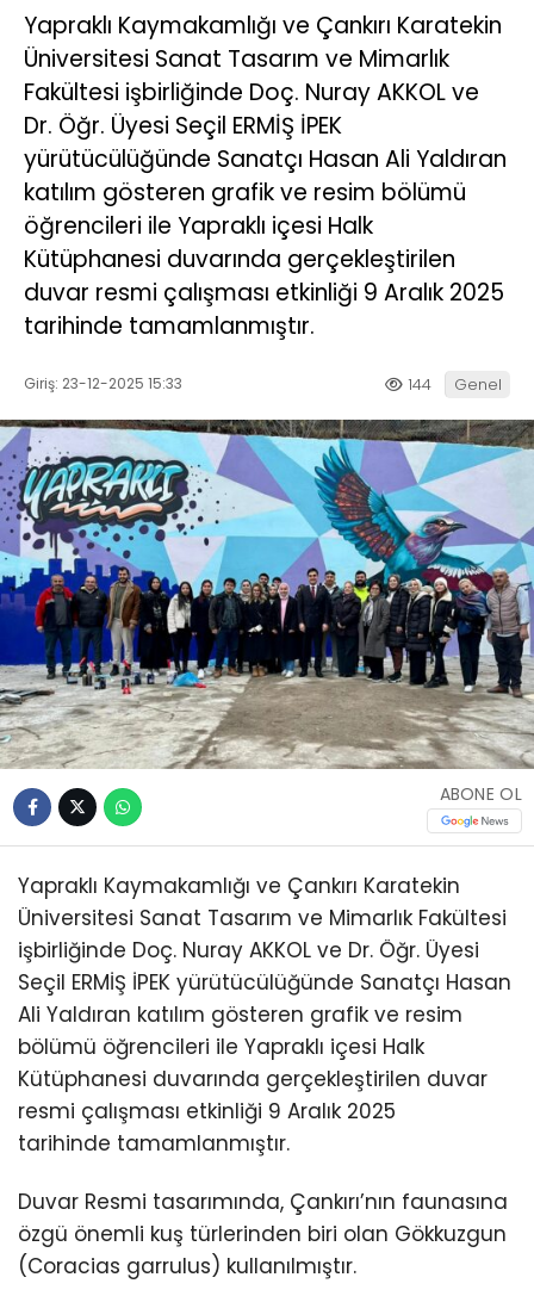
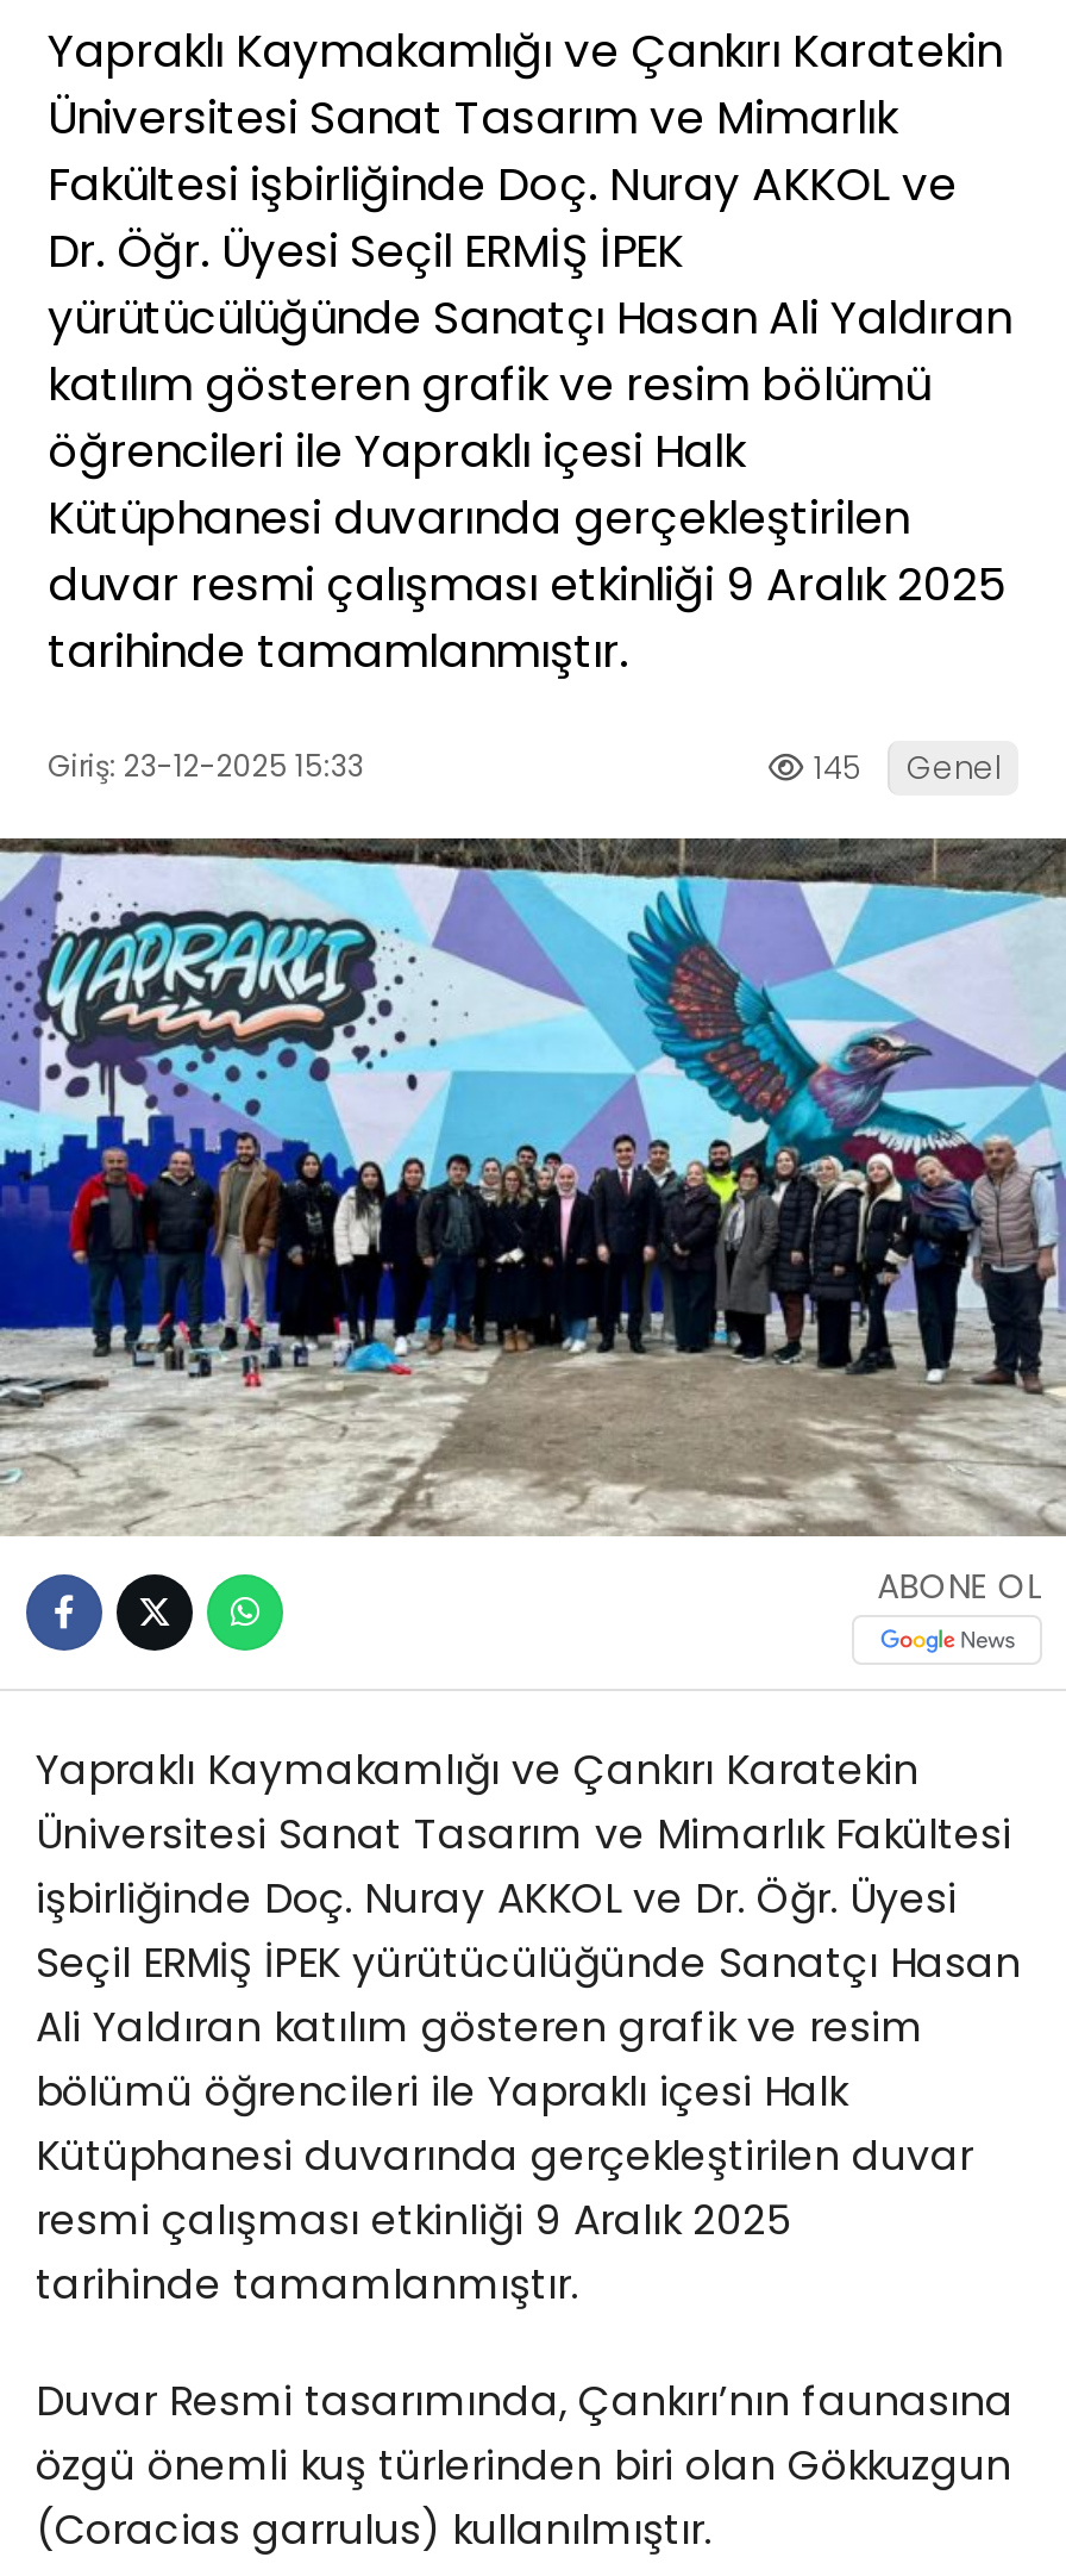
[403,373,502,395] 144 Genel -> [804,745,1002,790] 145 Genel

